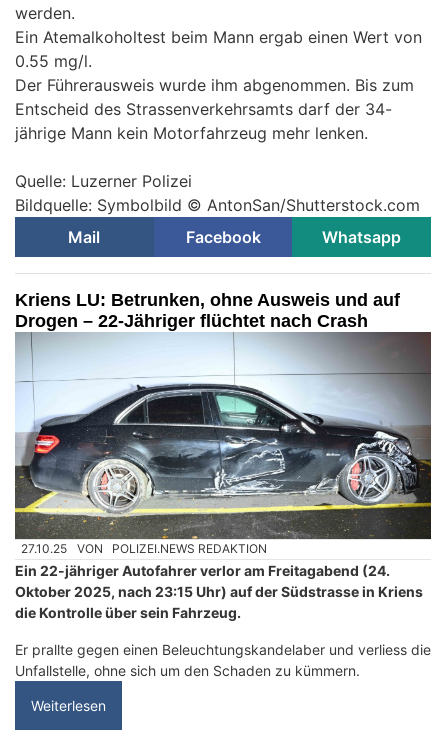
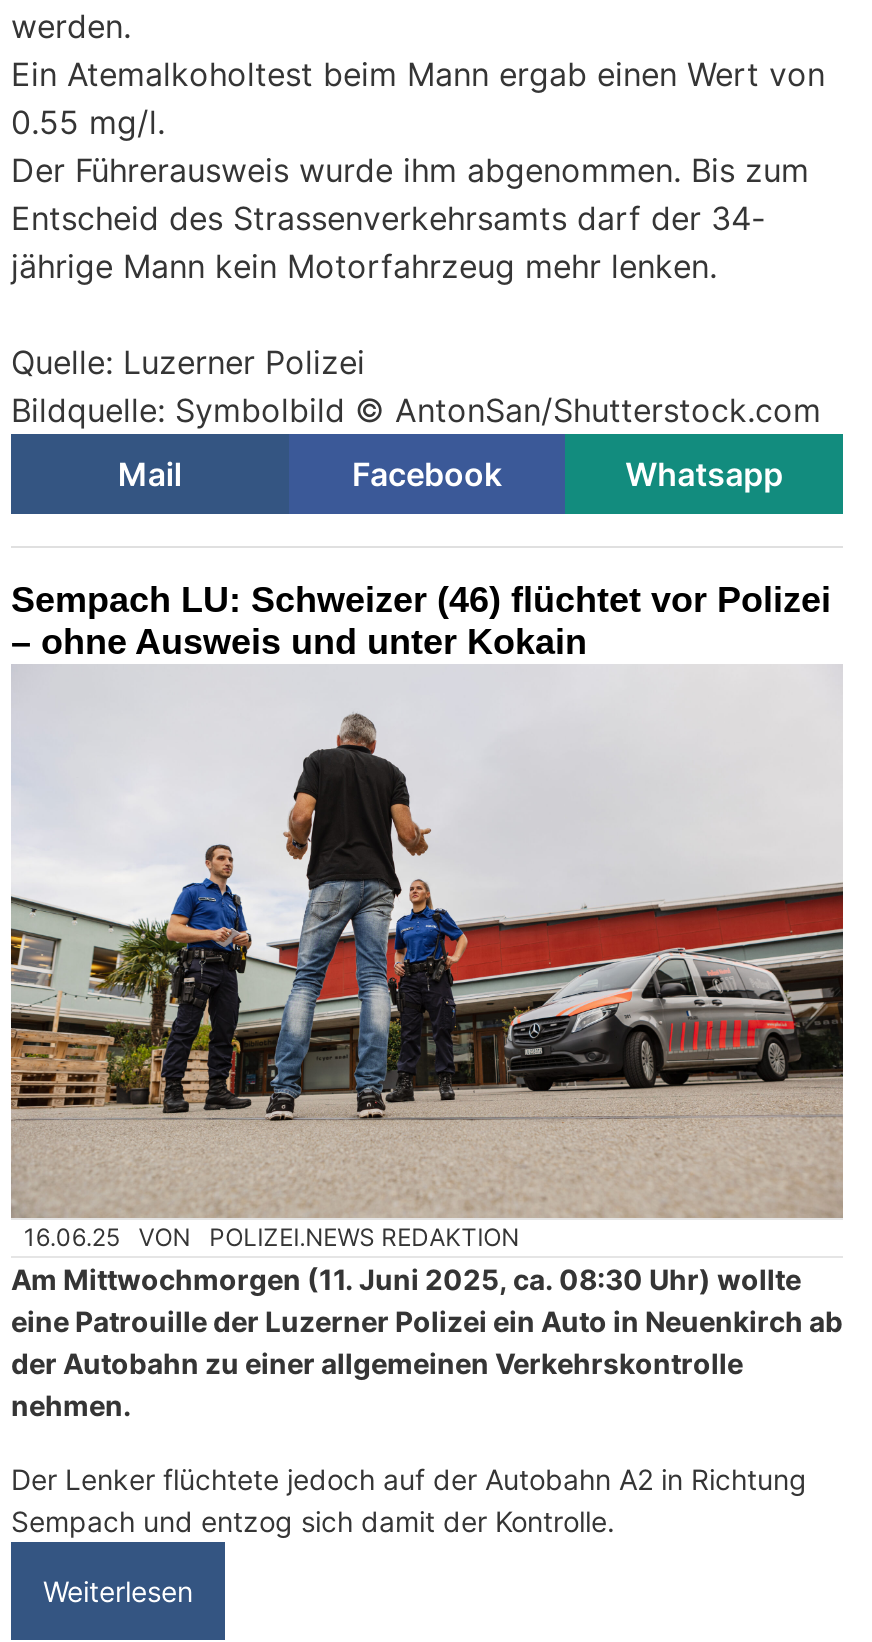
[15,290,400,331] Kriens LU: Betrunken, ohne Ausweis und auf | Drogen – 22-Jähriger flüchtet nach Crash -> [11,579,831,661] Sempach LU: Schweizer (46) flüchtet vor Polizei | – ohne Ausweis und unter Kokain
[15,331,432,556] [image] | 27.10.25 VON POLIZEI.NEWS REDAKTION -> [9,666,843,1253] [image] | 16.06.25 VON POLIZEI.NEWS REDAKTION
[15,562,423,621] Ein 22-jähriger Autofahrer verlor am Freitagabend (24. | Oktober 2025, nach 23:15 Uhr) auf der Südstrasse in Kriens | die Kontrolle über sein Fahrzeug. -> [11,1263,843,1423] Am Mittwochmorgen (11. Juni 2025, ca. 08:30 Uhr) wollte | eine Patrouille der Luzerner Polizei ein Auto in Neuenkirch ab | der Autobahn zu einer allgemeinen Verkehrskontrolle | nehmen.
[15,641,431,679] Er prallte gegen einen Beleuchtungskandelaber und verliess die | Unfallstelle, ohne sich um den Schaden zu kümmern. -> [11,1463,807,1539] Der Lenker flüchtete jedoch auf der Autobahn A2 in Richtung | Sempach und entzog sich damit der Kontrolle.

